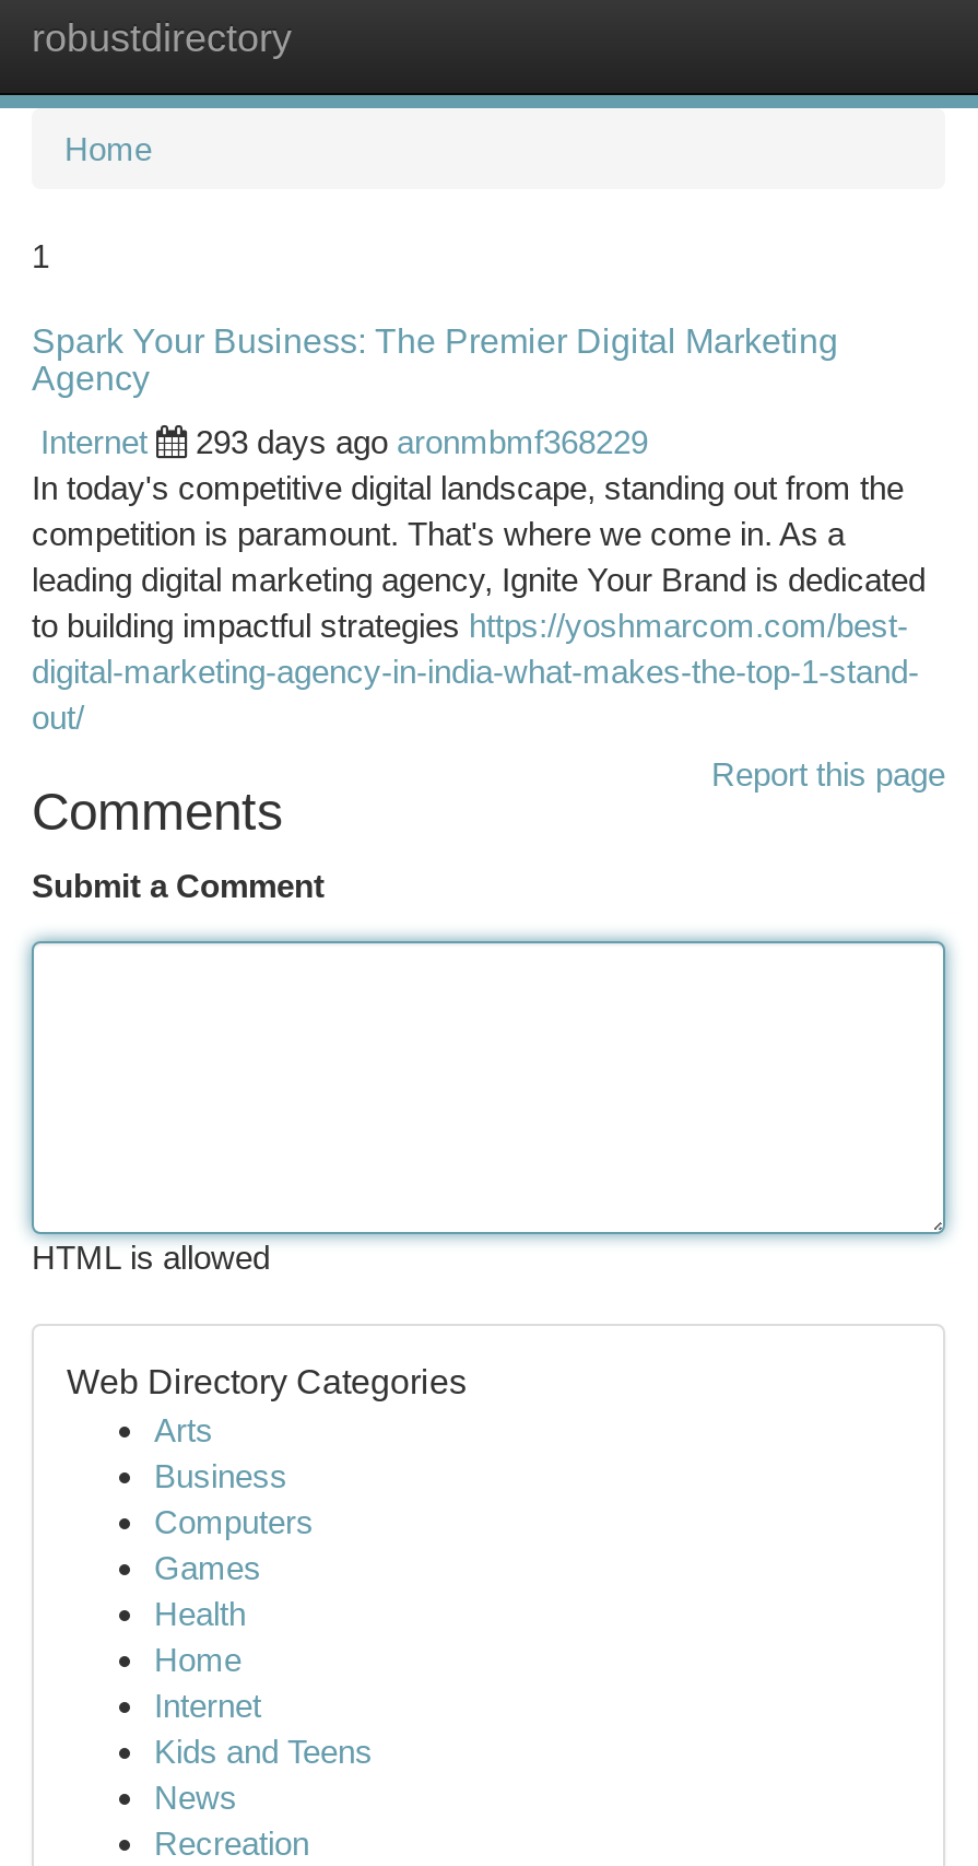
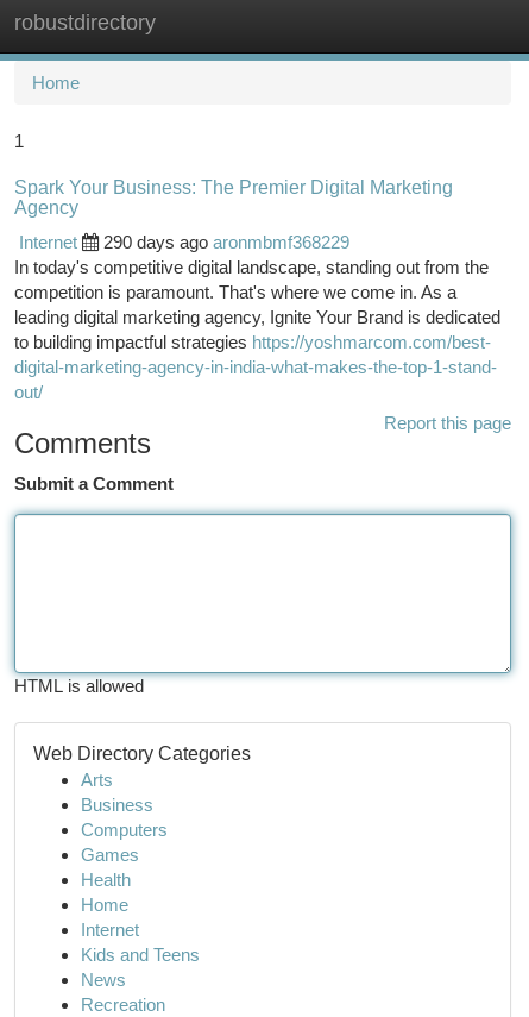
[196,423,648,460] 293 days ago aronmbmf368229 -> [103,232,349,252] 290 days ago aronmbmf368229

